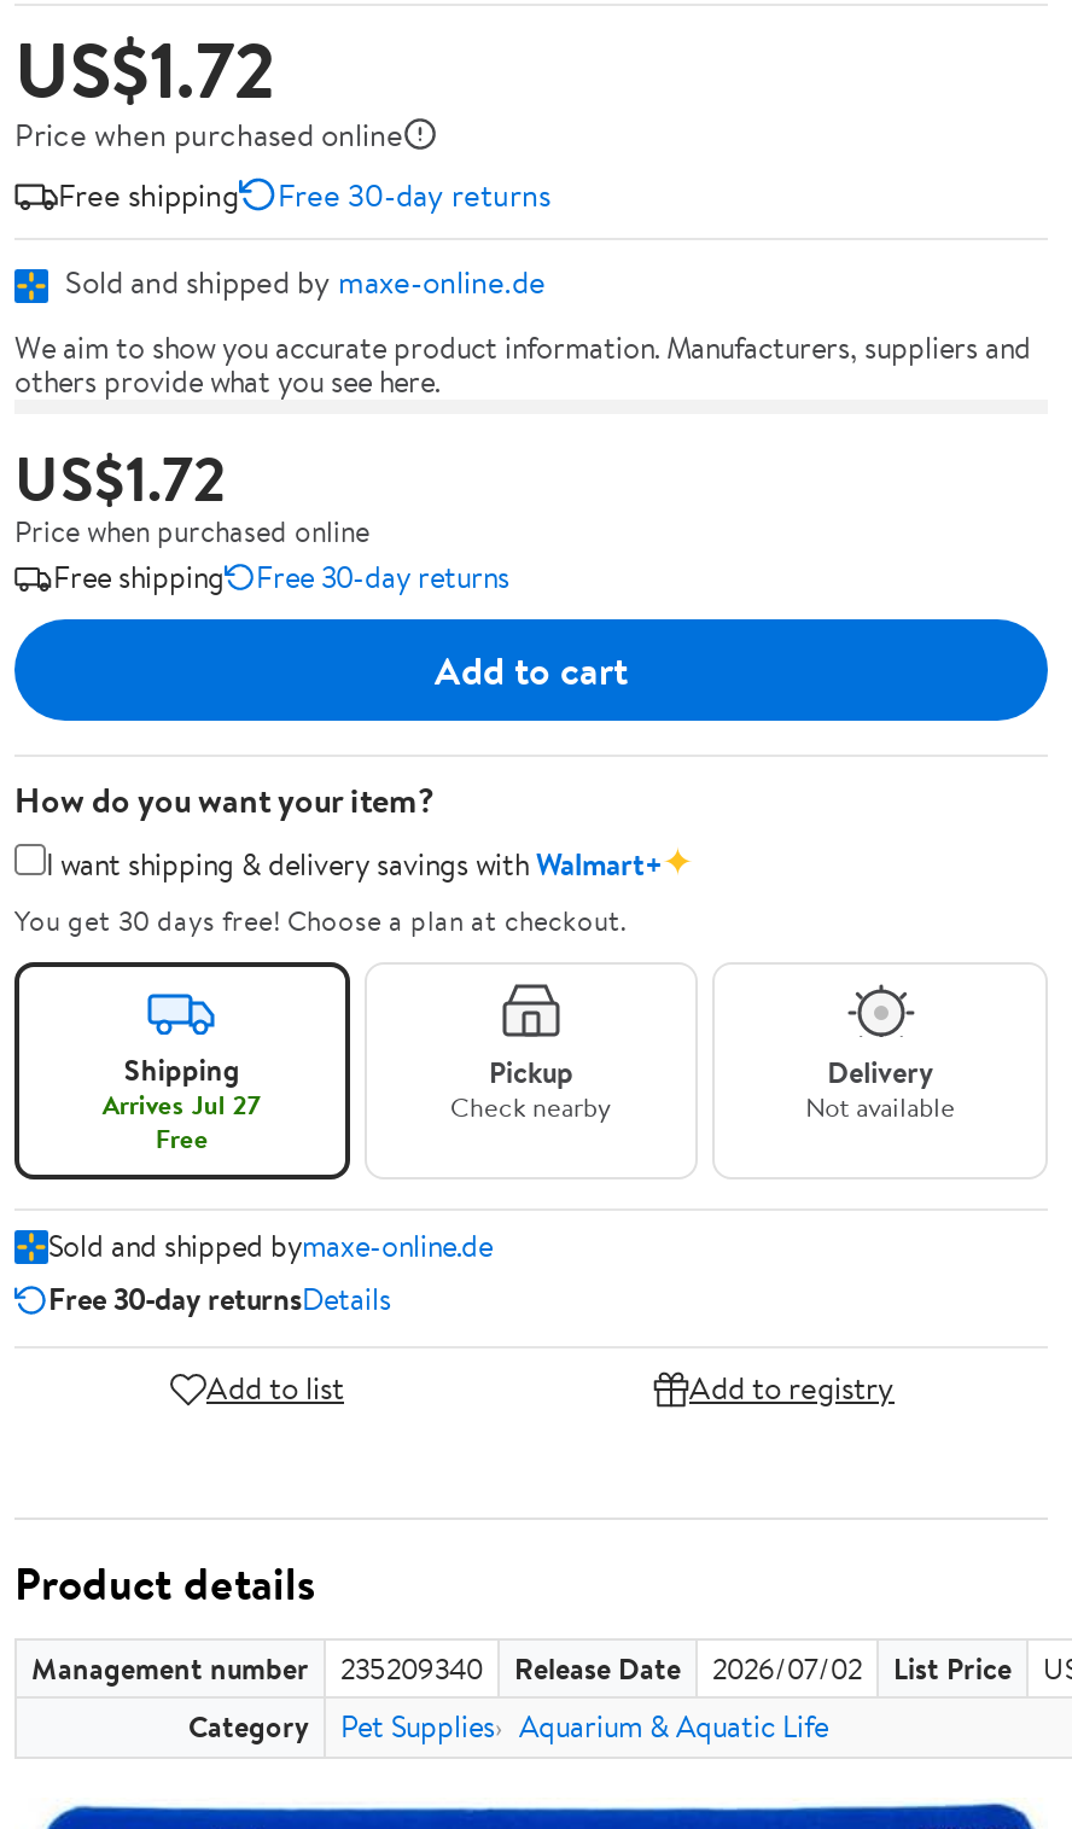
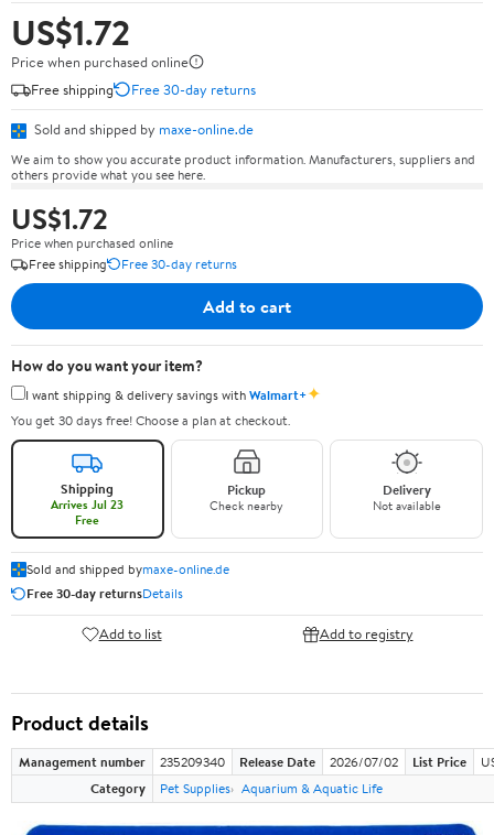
[102,1085,261,1124] Arrives Jul 27 -> [51,496,124,513] Arrives Jul 23

